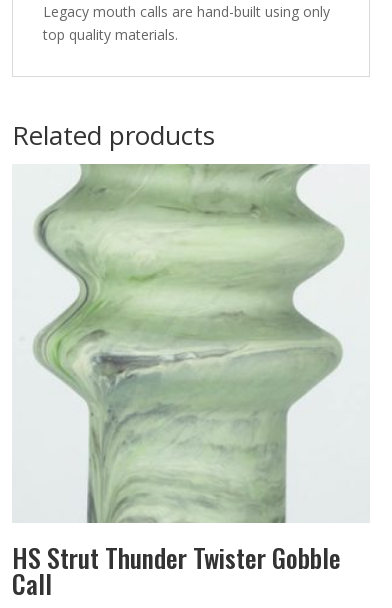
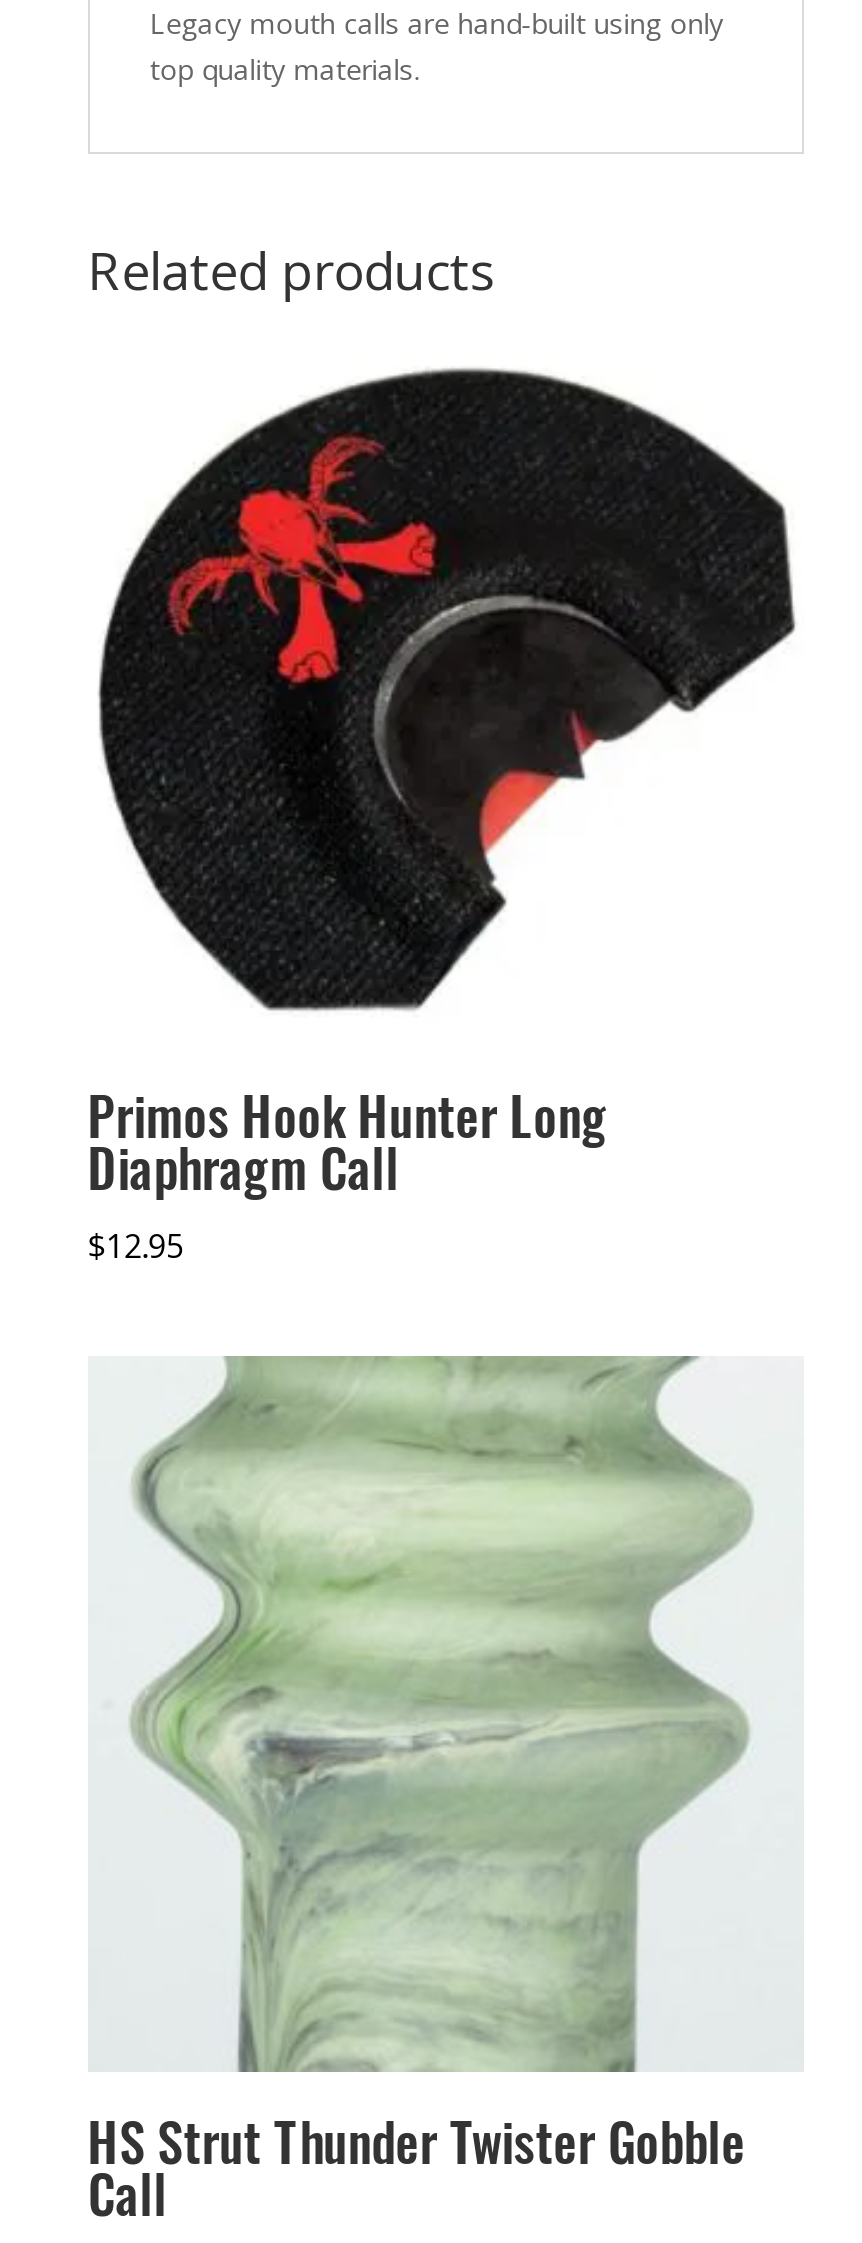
none -> [88,366,796,1268] [image] | Primos Hook Hunter Long | Diaphragm Call | $12.95

